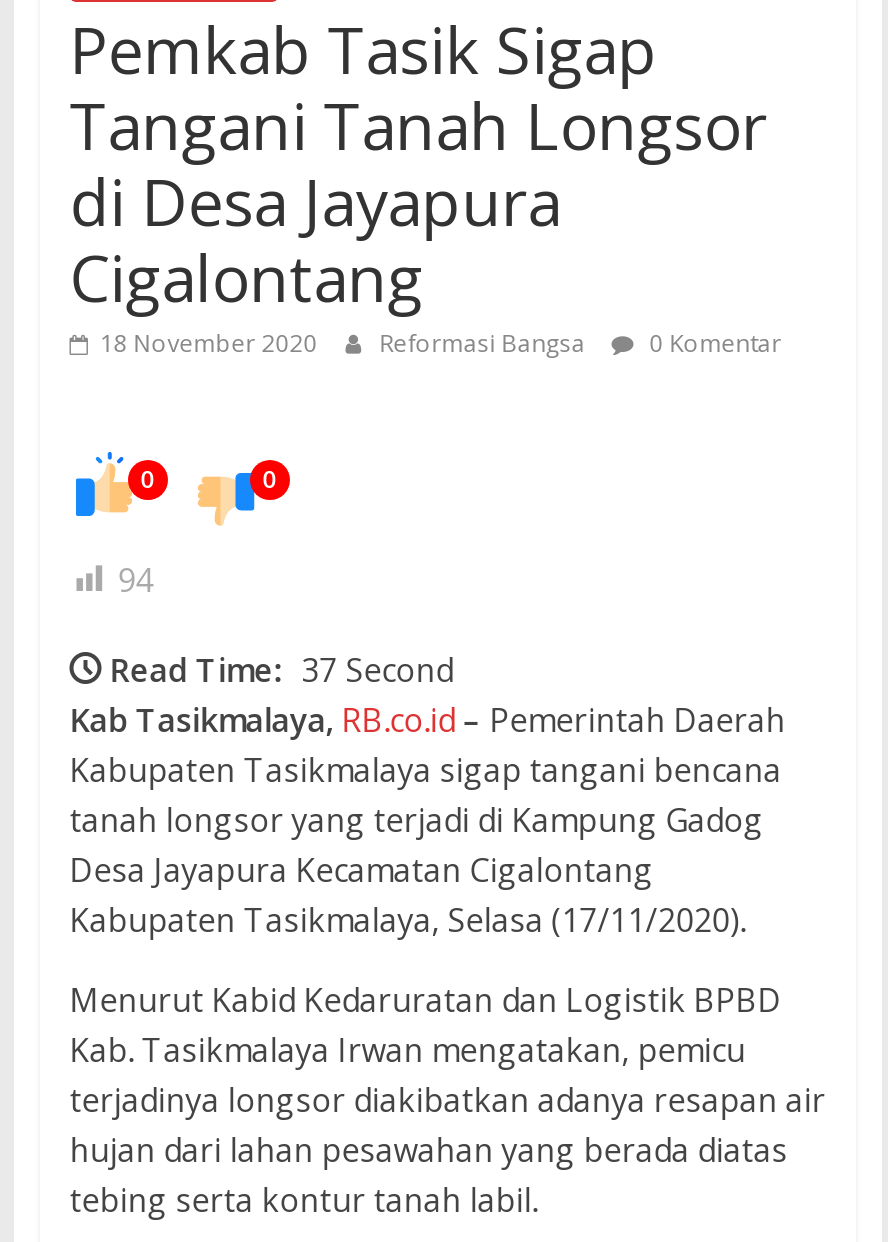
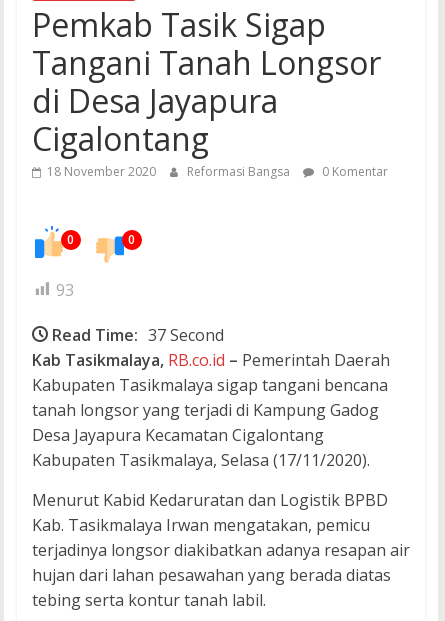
[118,557,154,601] 94 -> [56,279,74,301] 93

